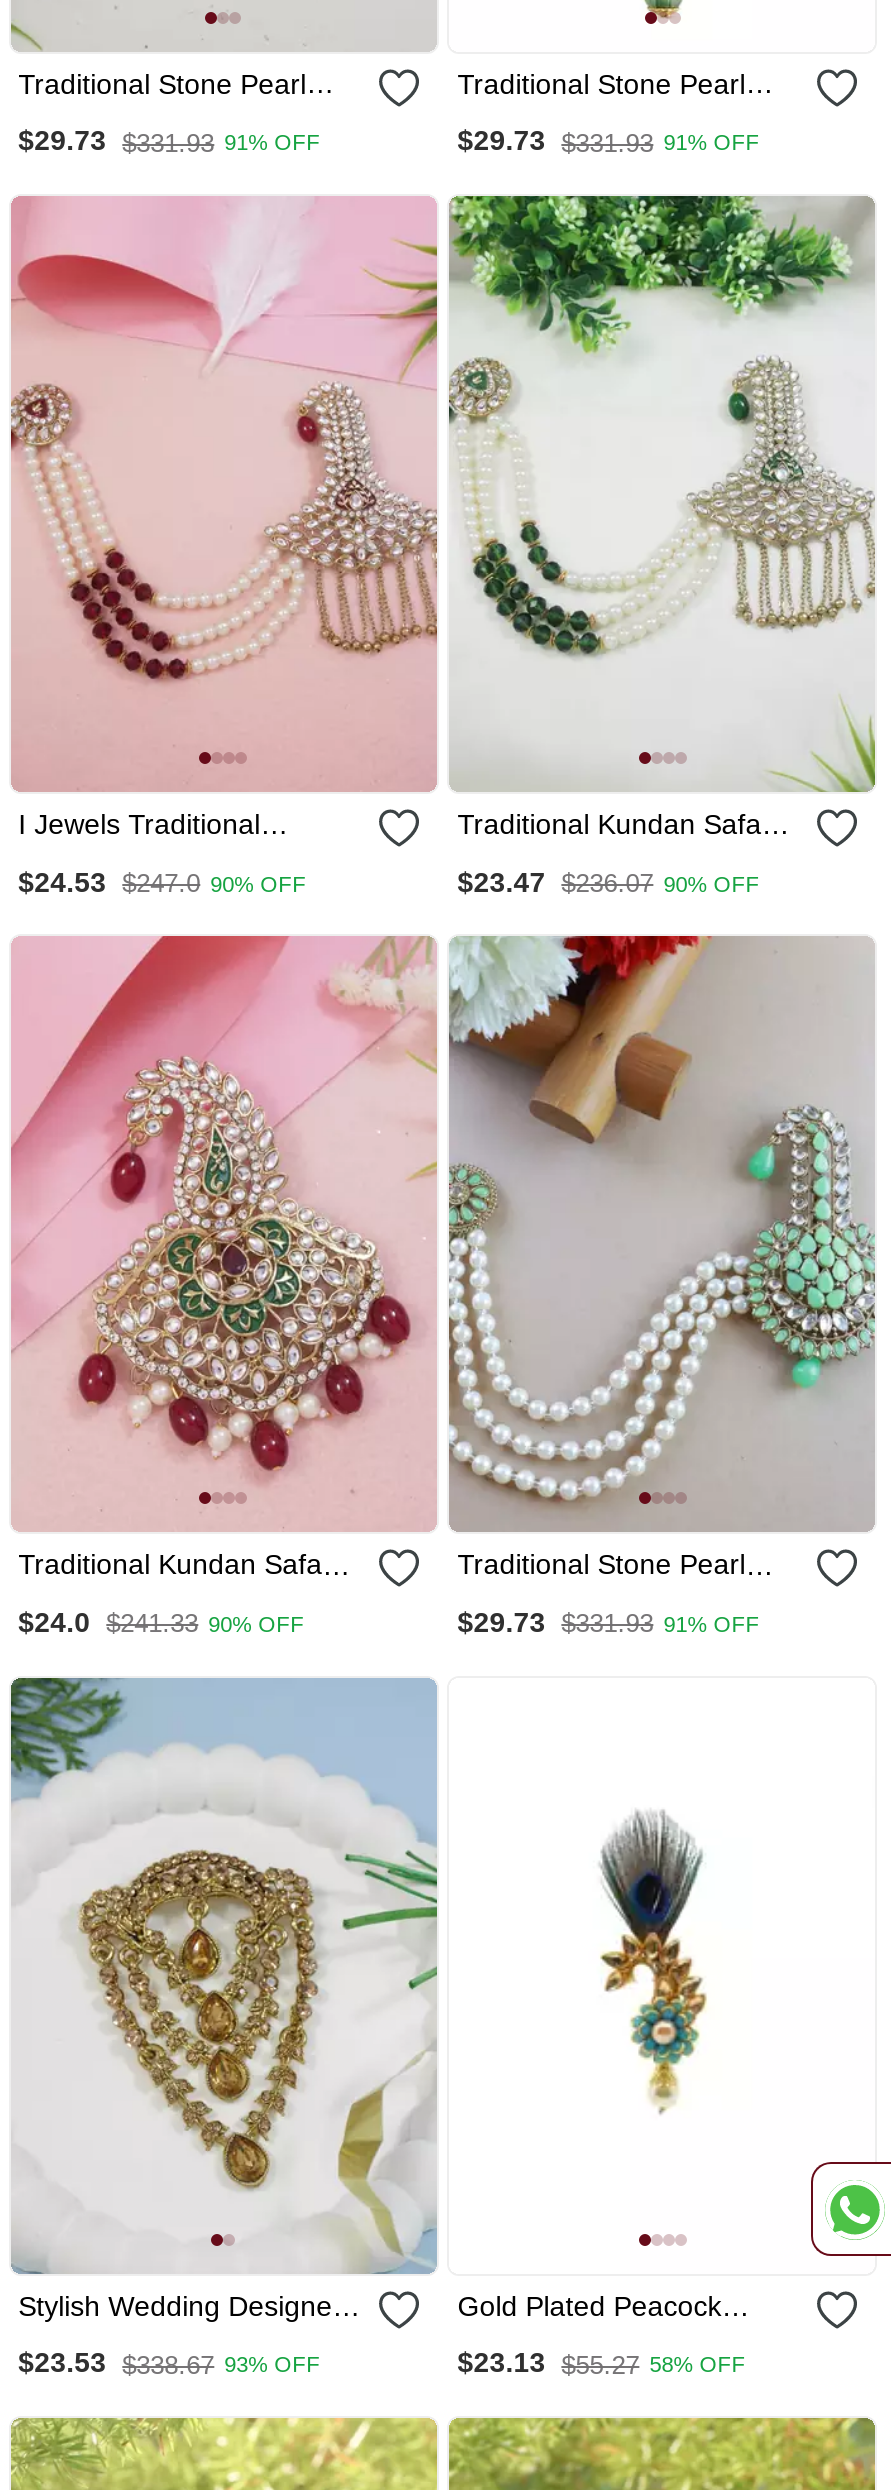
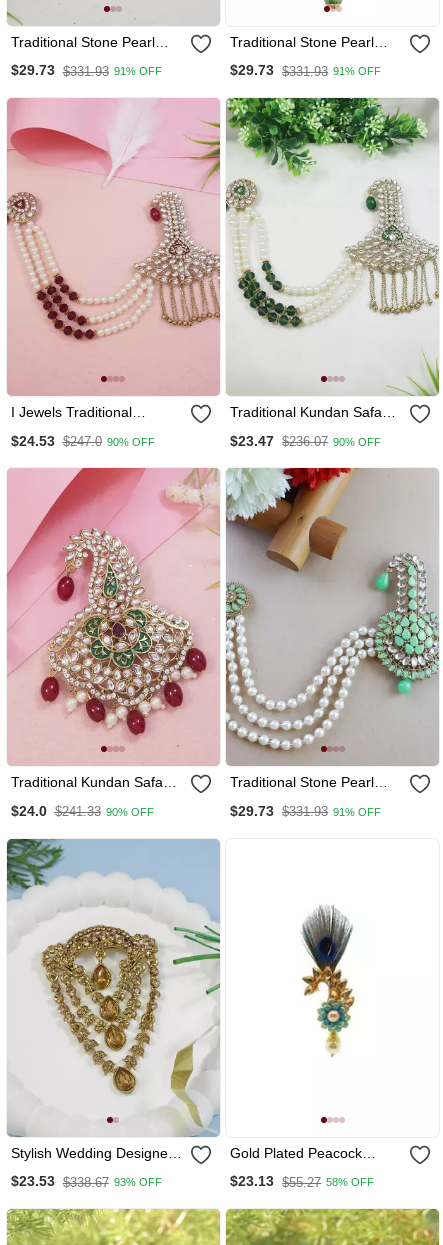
[809,2160,885,2258] [image] -> none

